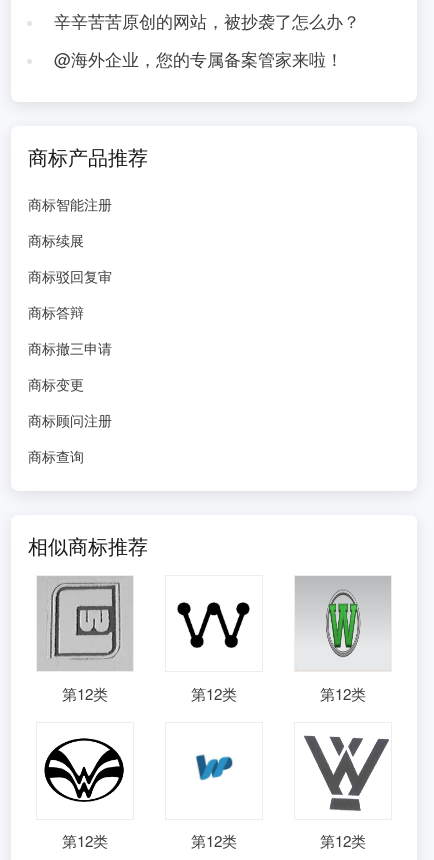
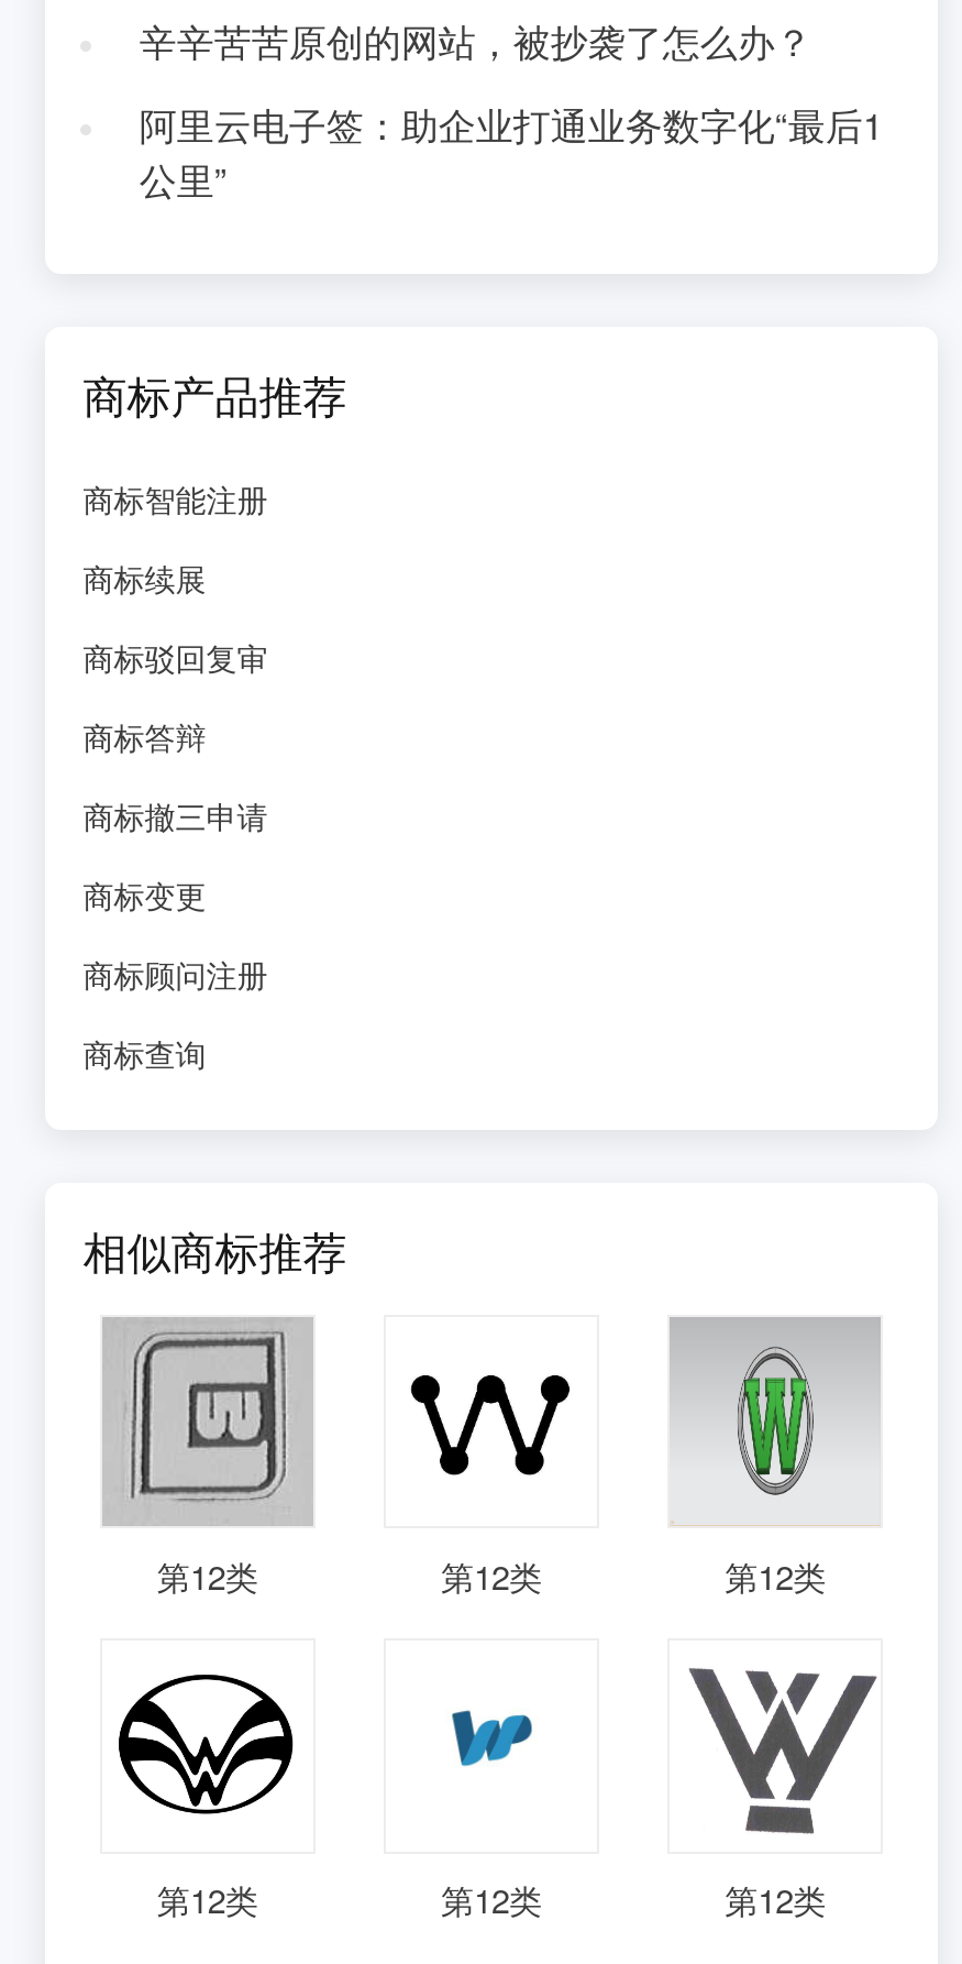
[54,47,343,71] @海外企业，您的专属备案管家来啦！ -> [139,98,882,206] 阿里云电子签：助企业打通业务数字化“最后1 | 公里”

